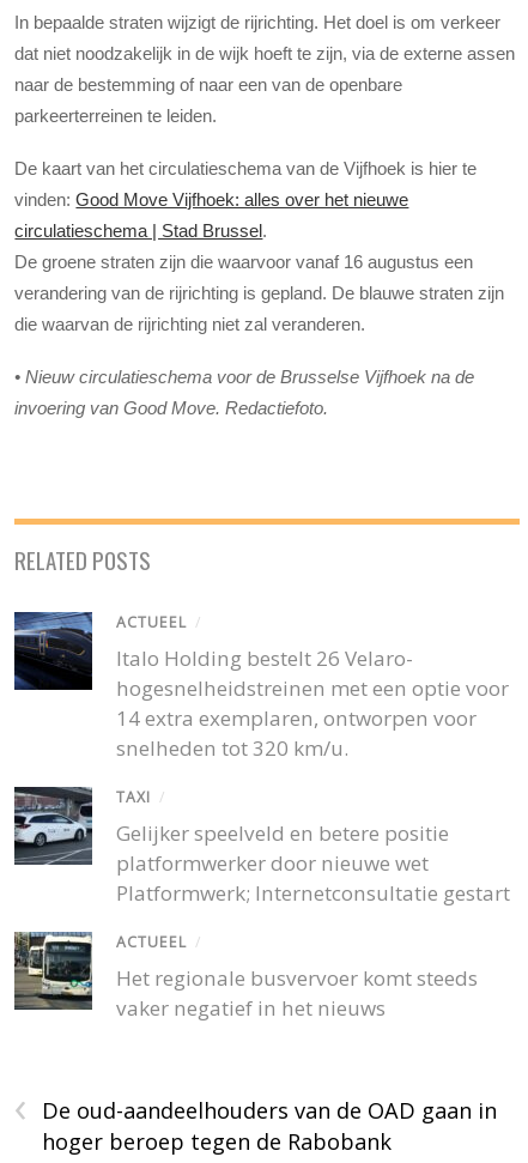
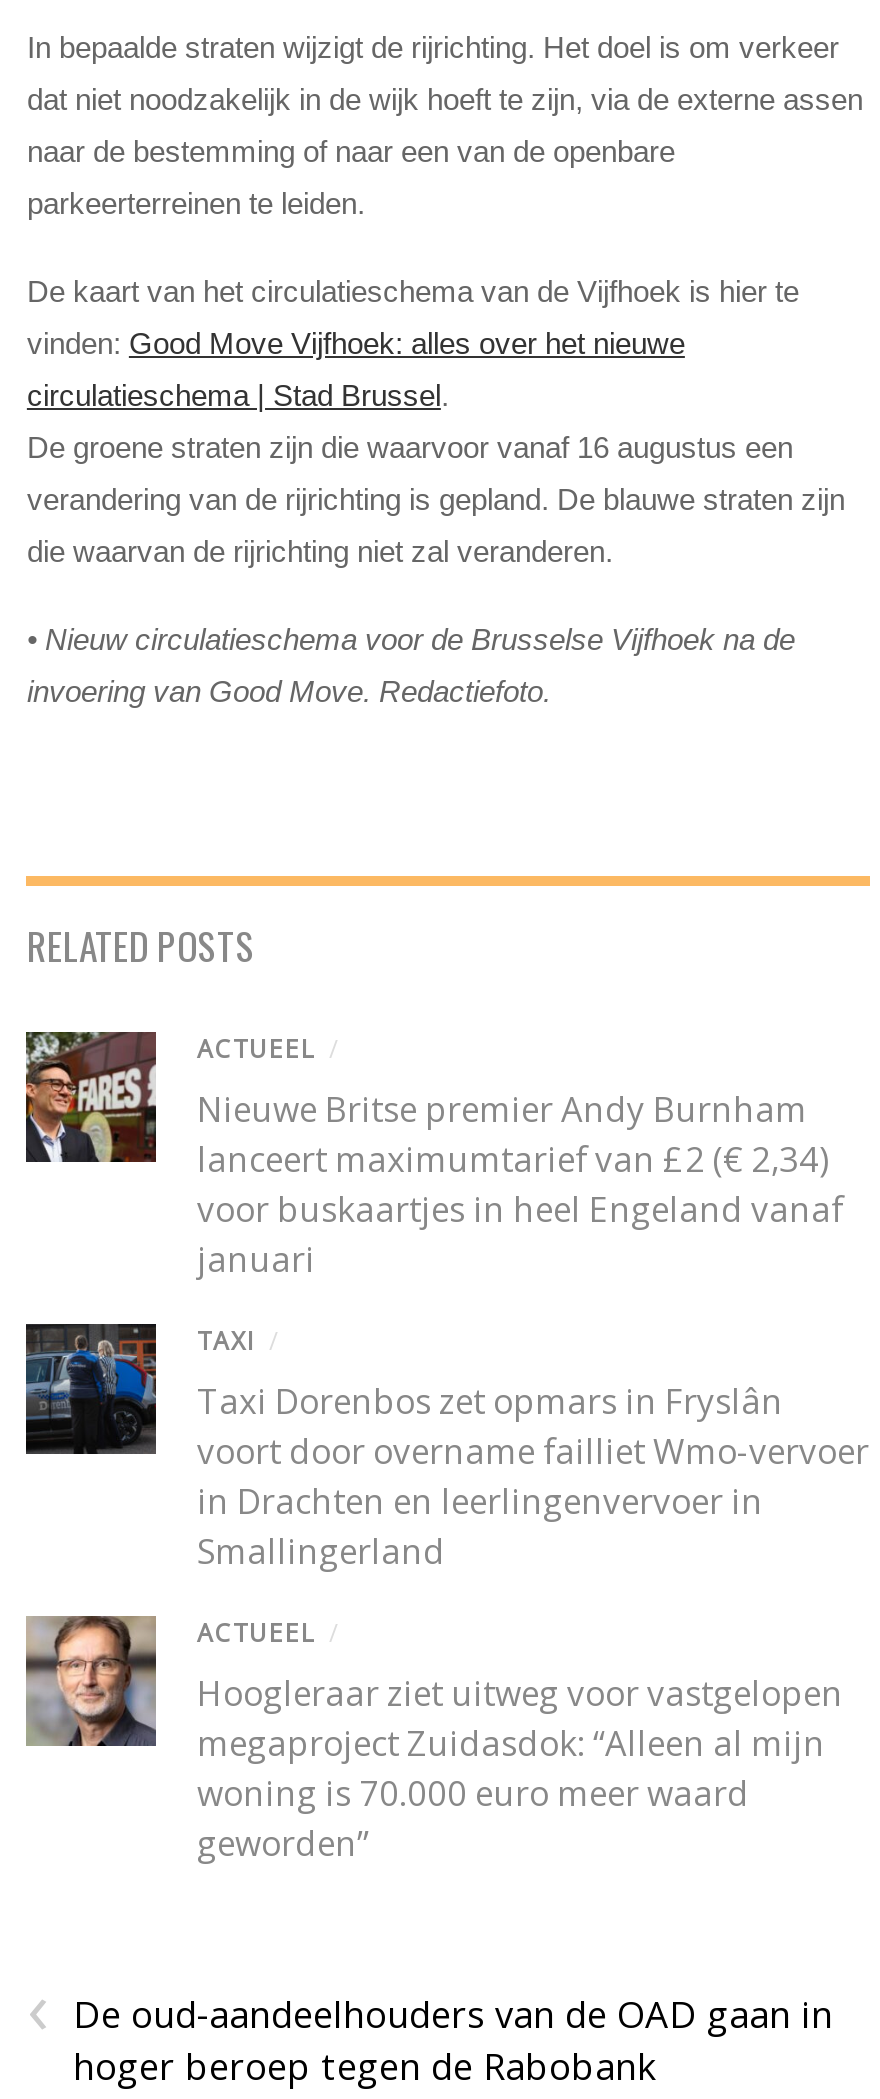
[13,611,509,762] [image] | Italo Holding bestelt 26 Velaro- | hogesnelheidstreinen met een optie voor | 14 extra exemplaren, ontworpen voor | snelheden tot 320 km/u. -> [24,1030,843,1282] [image] | Nieuwe Britse premier Andy Burnham | lanceert maximumtarief van £2 (€ 2,34) | voor buskaartjes in heel Engeland vanaf | januari
[14,786,511,907] [image] | Gelijker speelveld en betere positie | platformwerker door nieuwe wet | Platformwerk; Internetconsultatie gestart -> [28,1322,869,1574] [image] | Taxi Dorenbos zet opmars in Fryslân | voort door overname failliet Wmo-vervoer | in Drachten en leerlingenvervoer in | Smallingerland
[14,931,478,1022] [image] | Het regionale busvervoer komt steeds | vaker negatief in het nieuws -> [26,1614,843,1866] [image] | Hoogleraar ziet uitweg voor vastgelopen | megaproject Zuidasdok: “Alleen al mijn | woning is 70.000 euro meer waard | geworden”

